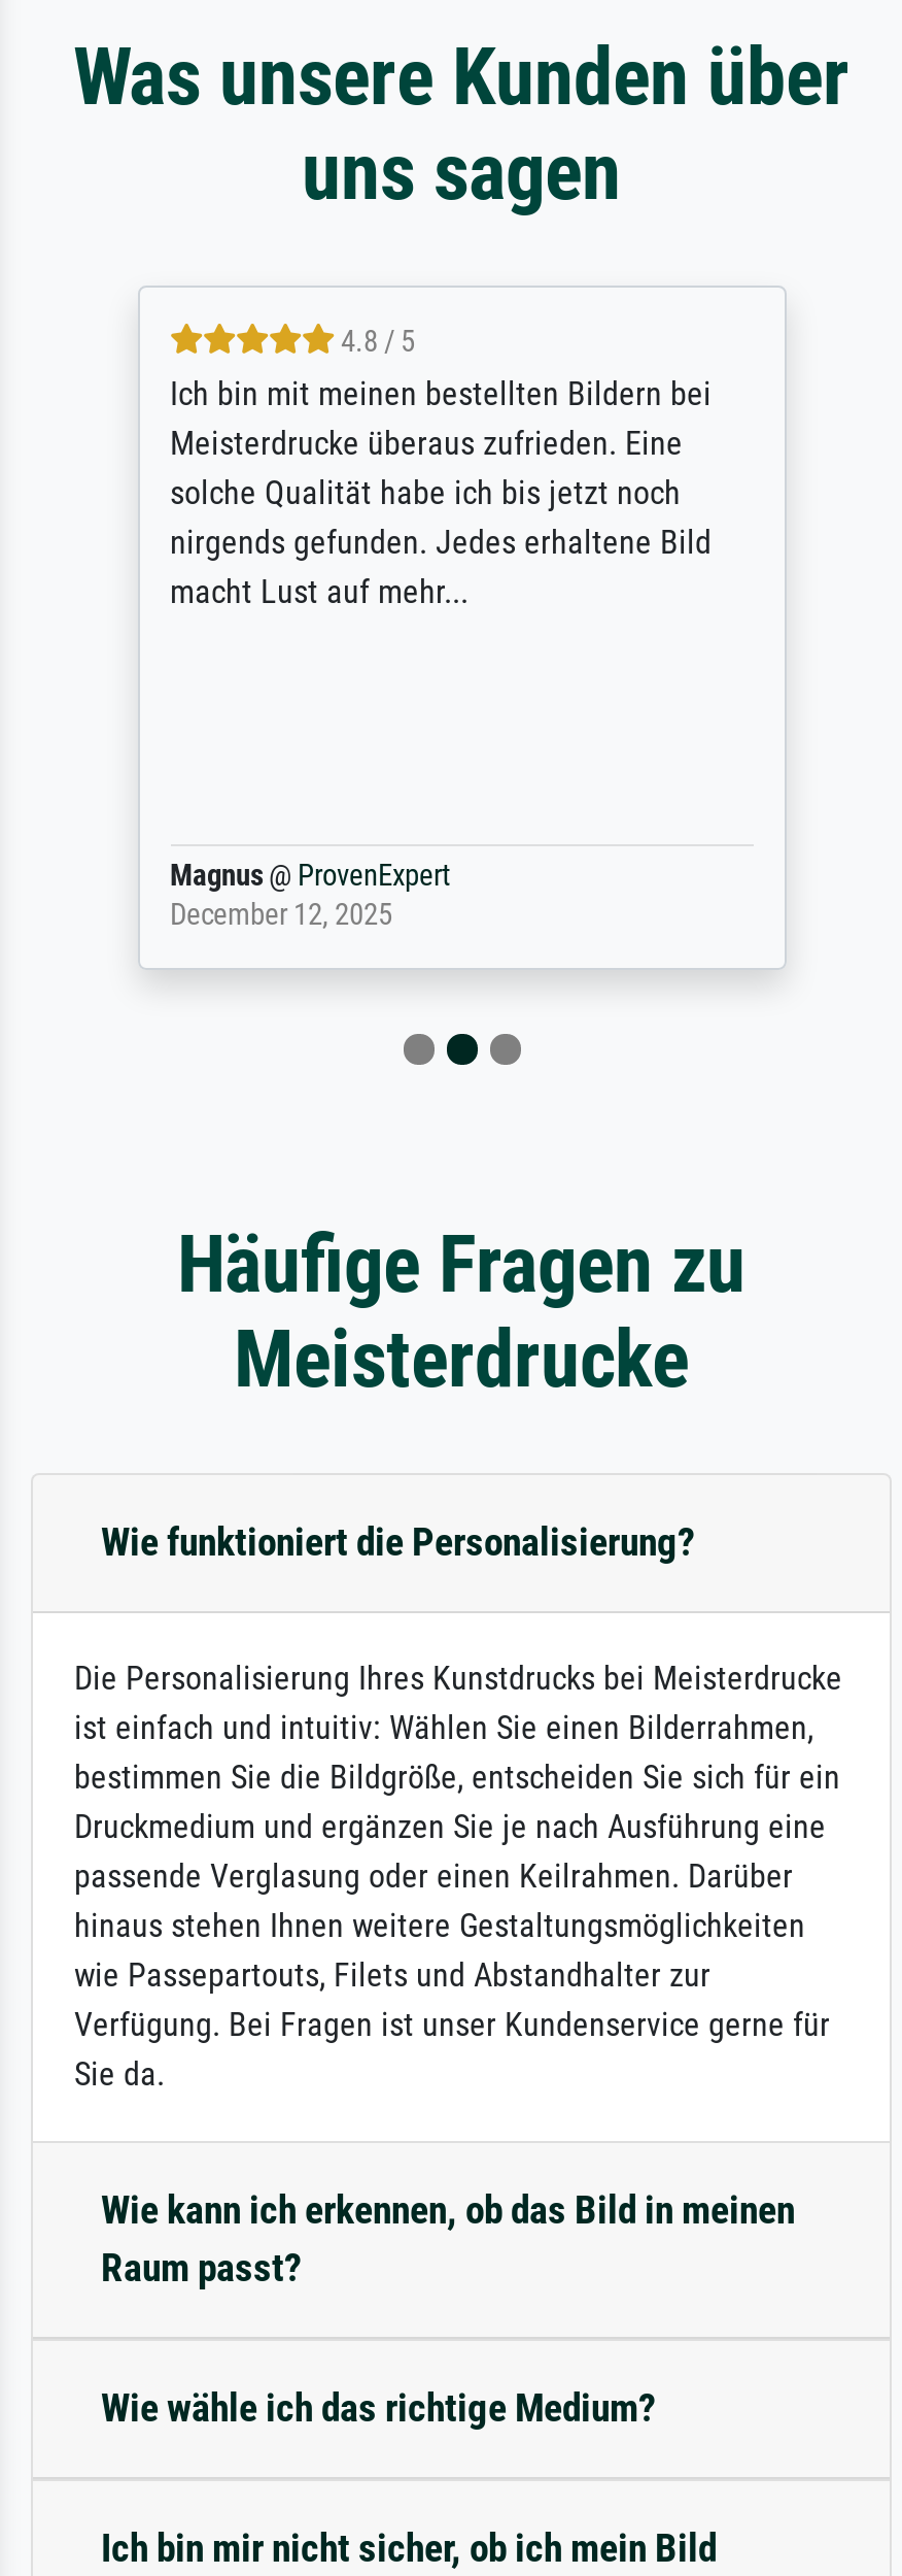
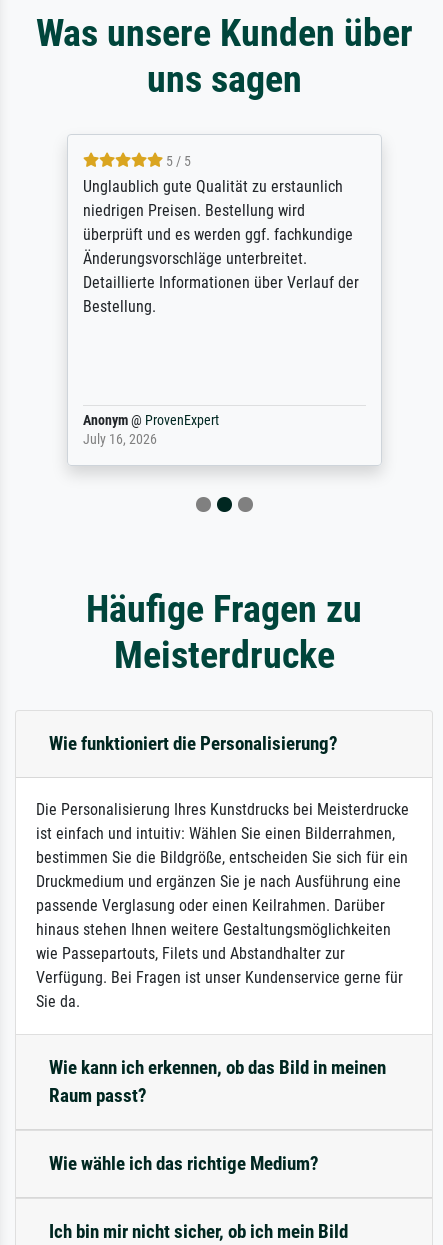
[170,324,712,611] 4.8 / 5 | Ich bin mit meinen bestellten Bildern bei | Meisterdrucke überaus zufrieden. Eine | solche Qualität habe ich bis jetzt noch | nirgends gefunden. Jedes erhaltene Bild | macht Lust auf mehr... -> [82,153,358,316] 5 / 5 | Unglaublich gute Qualität zu erstaunlich | niedrigen Preisen. Bestellung wird | überprüft und es werden ggf. fachkundige | Änderungsvorschläge unterbreitet. | Detaillierte Informationen über Verlauf der | Bestellung.
[170,858,450,932] Magnus @ ProvenExpert | December 12, 2025 -> [82,412,218,448] Anonym @ ProvenExpert | July 16, 2026

